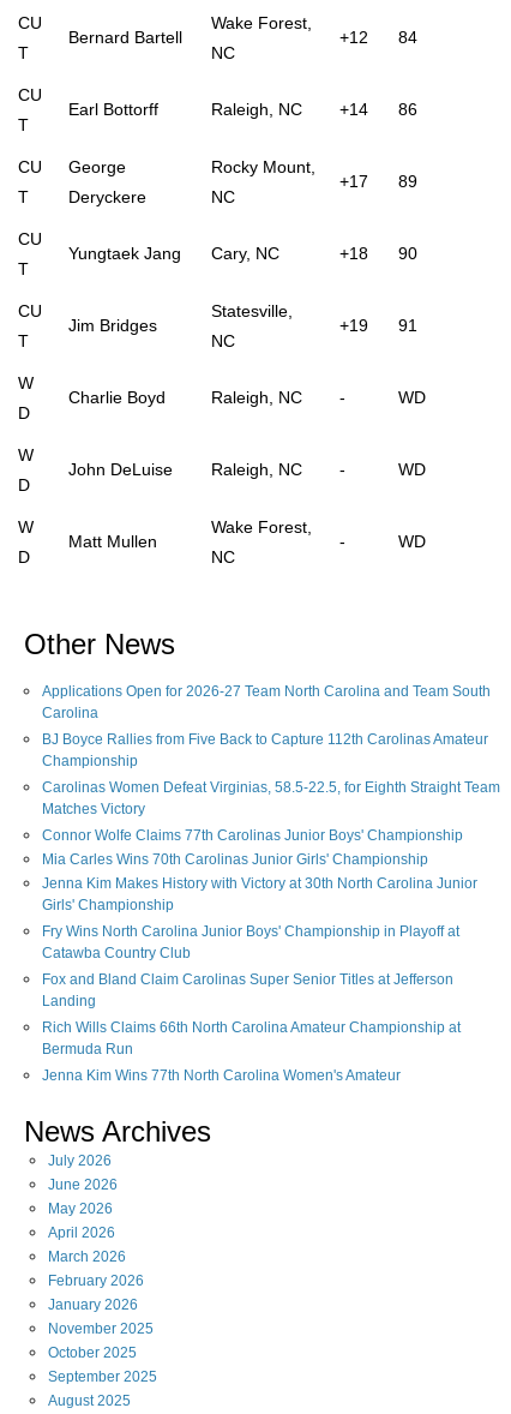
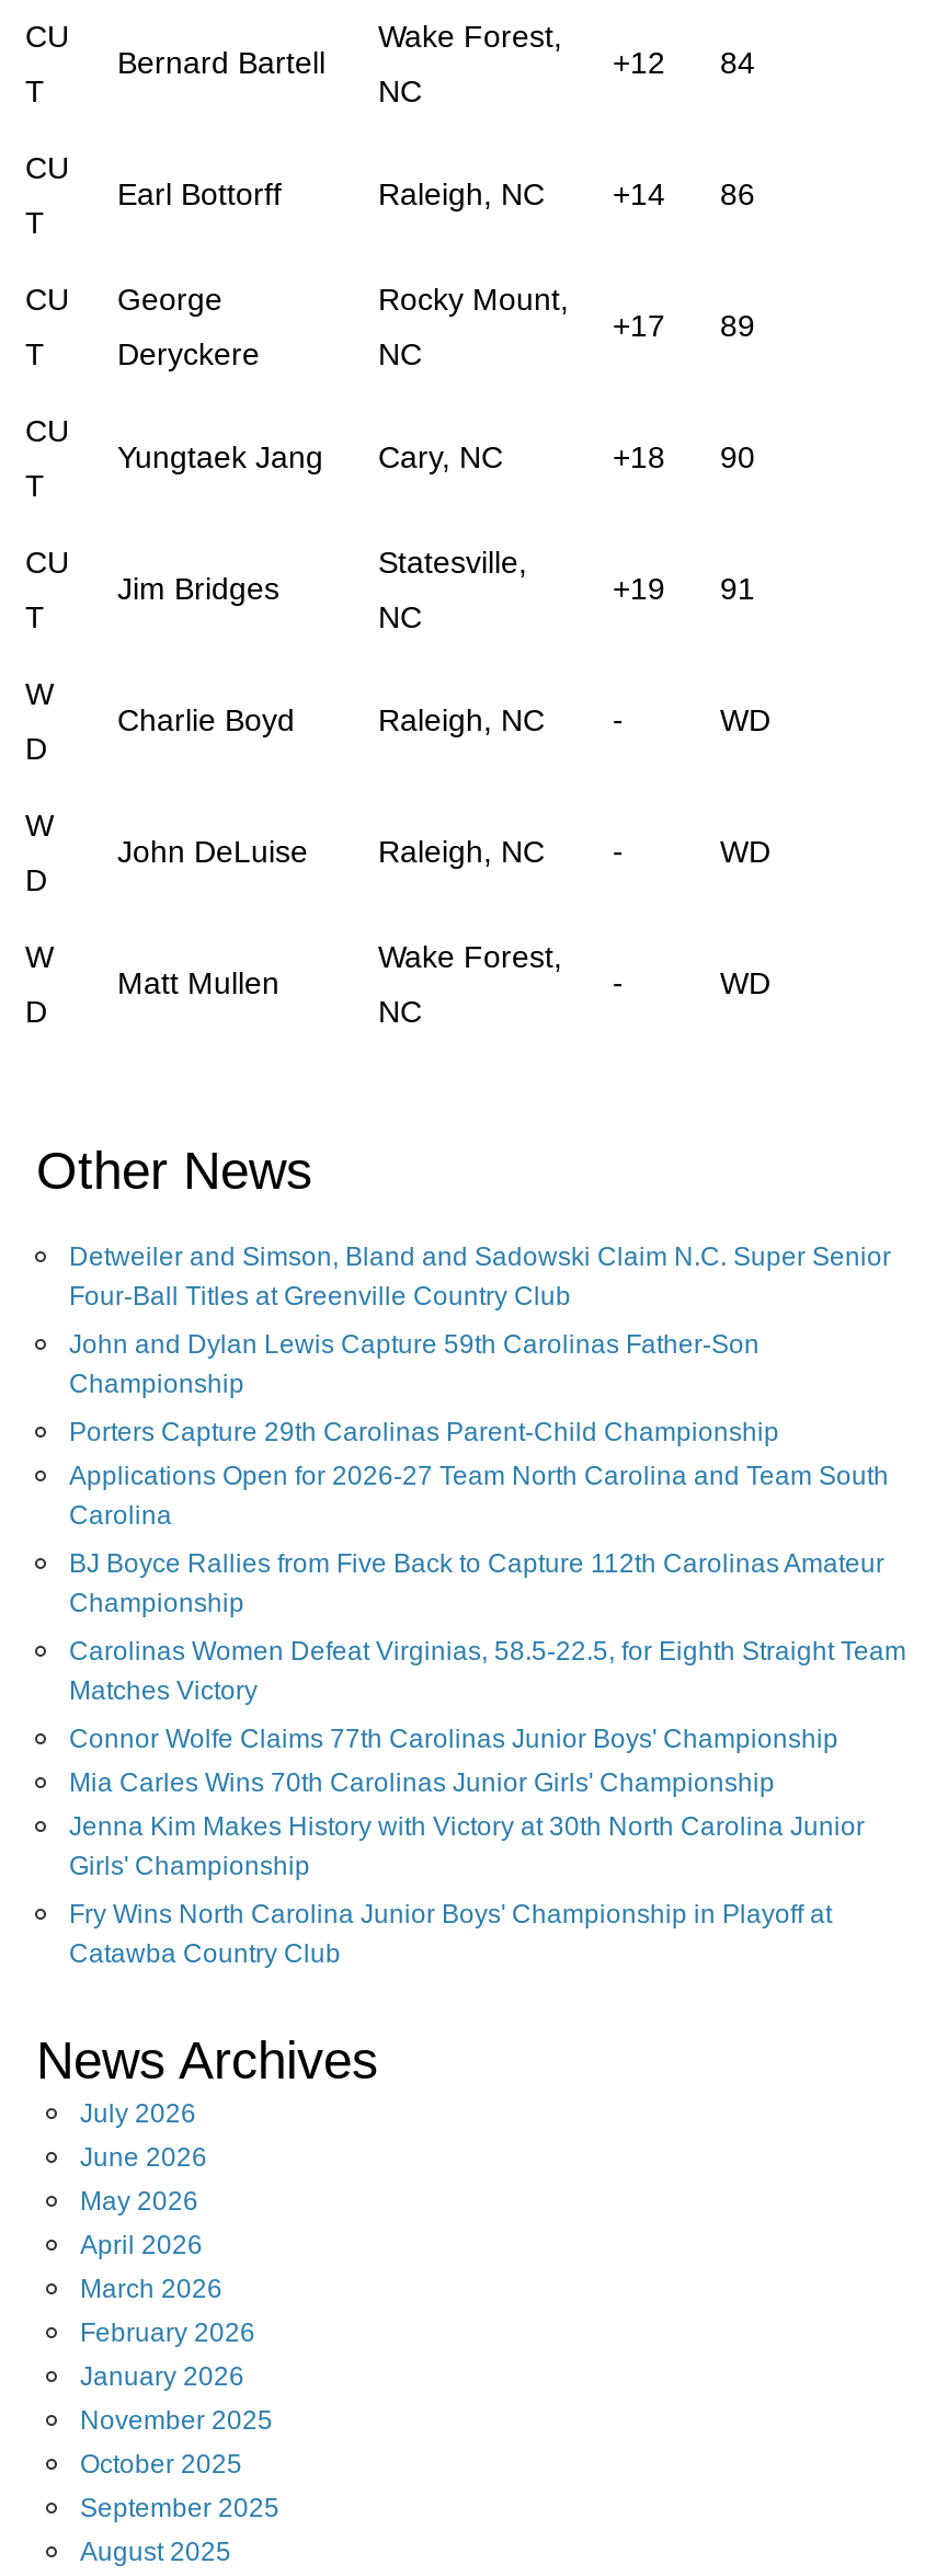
none -> [69,1241,891,1447] Detweiler and Simson, Bland and Sadowski Claim N.C. Super Senior | Four-Ball Titles at Greenville Country Club | John and Dylan Lewis Capture 59th Carolinas Father-Son | Championship | Porters Capture 29th Carolinas Parent-Child Championship
moved [42,683,500,964] -> [69,1461,906,1973]: Applications Open for 2026-27 Team North Carolina and Team South | Carolina | BJ Boyce Rallies from Five Back to Capture 112th Carolinas Amateur | ... | Fry Wins North Carolina Junior Boys' Championship in Playoff at | Catawba Country Club
[42,971,461,1084] Fox and Bland Claim Carolinas Super Senior Titles at Jefferson | Landing | Rich Wills Claims 66th North Carolina Amateur Championship at | Bermuda Run | Jenna Kim Wins 77th North Carolina Women's Amateur -> none

